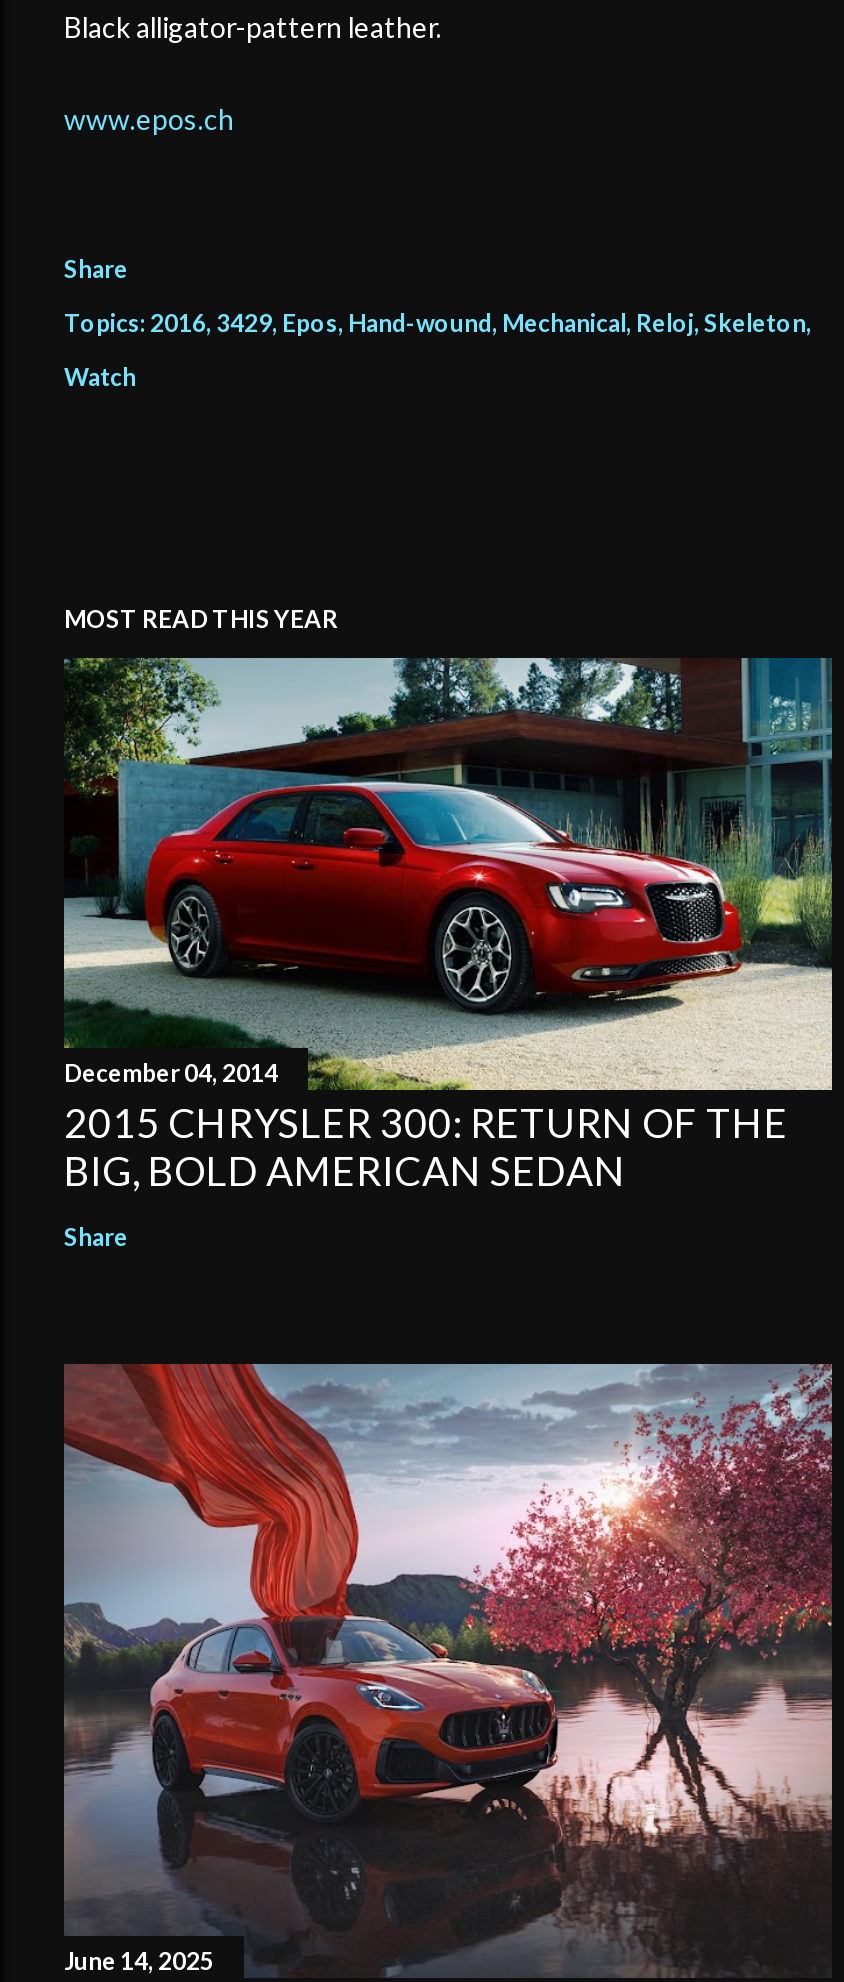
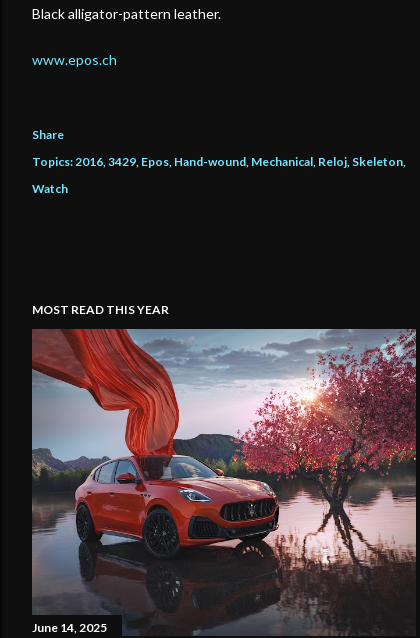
[62,656,834,1251] [image] | December 04, 2014 | 2015 CHRYSLER 300: RETURN OF THE | BIG, BOLD AMERICAN SEDAN | Share -> none

